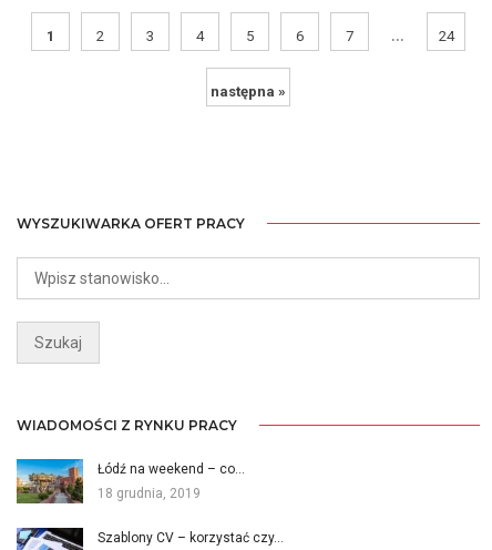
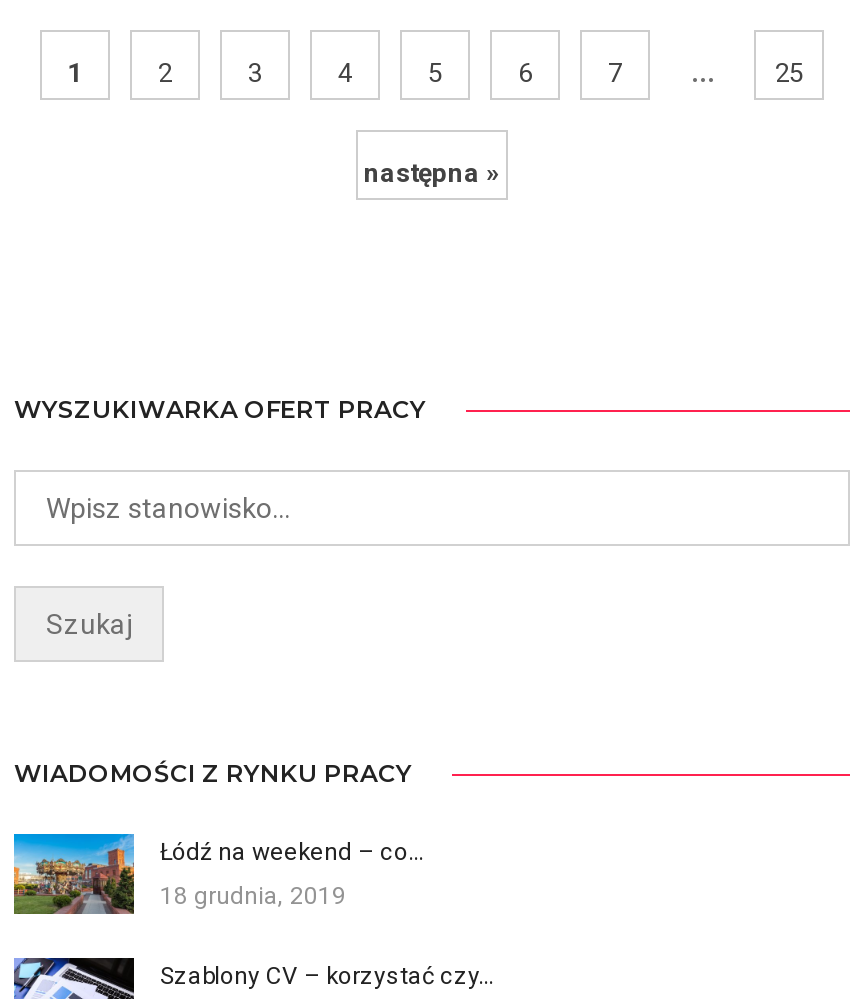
[438,28,454,44] 24 -> [775,57,803,87] 25

